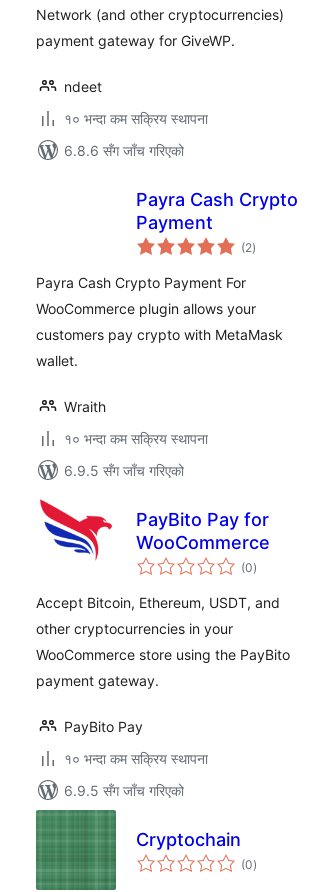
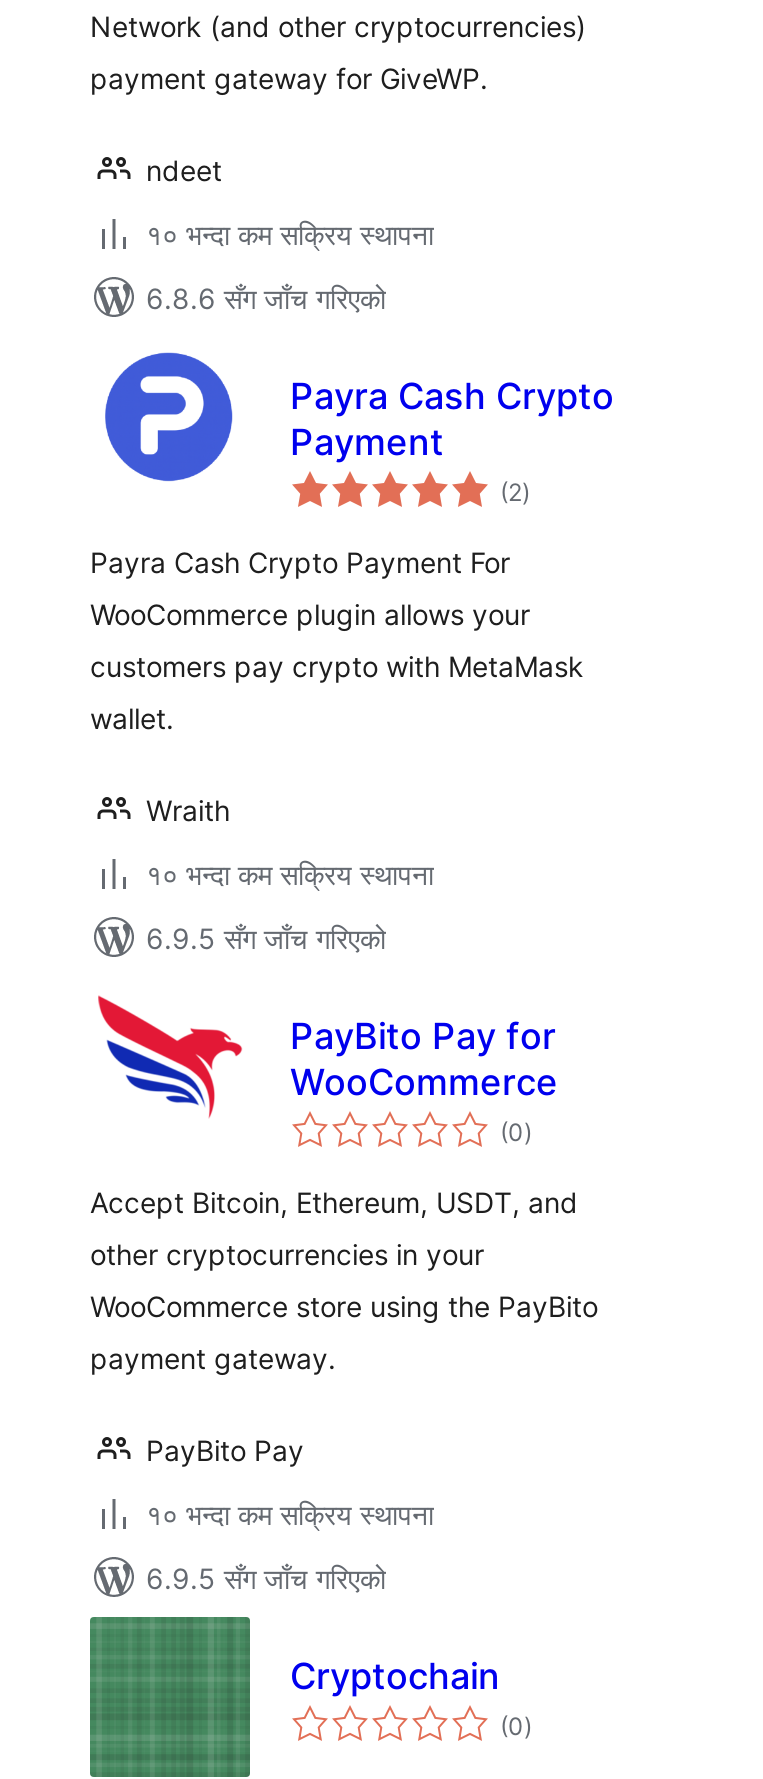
none -> [102,351,234,483] [image]

